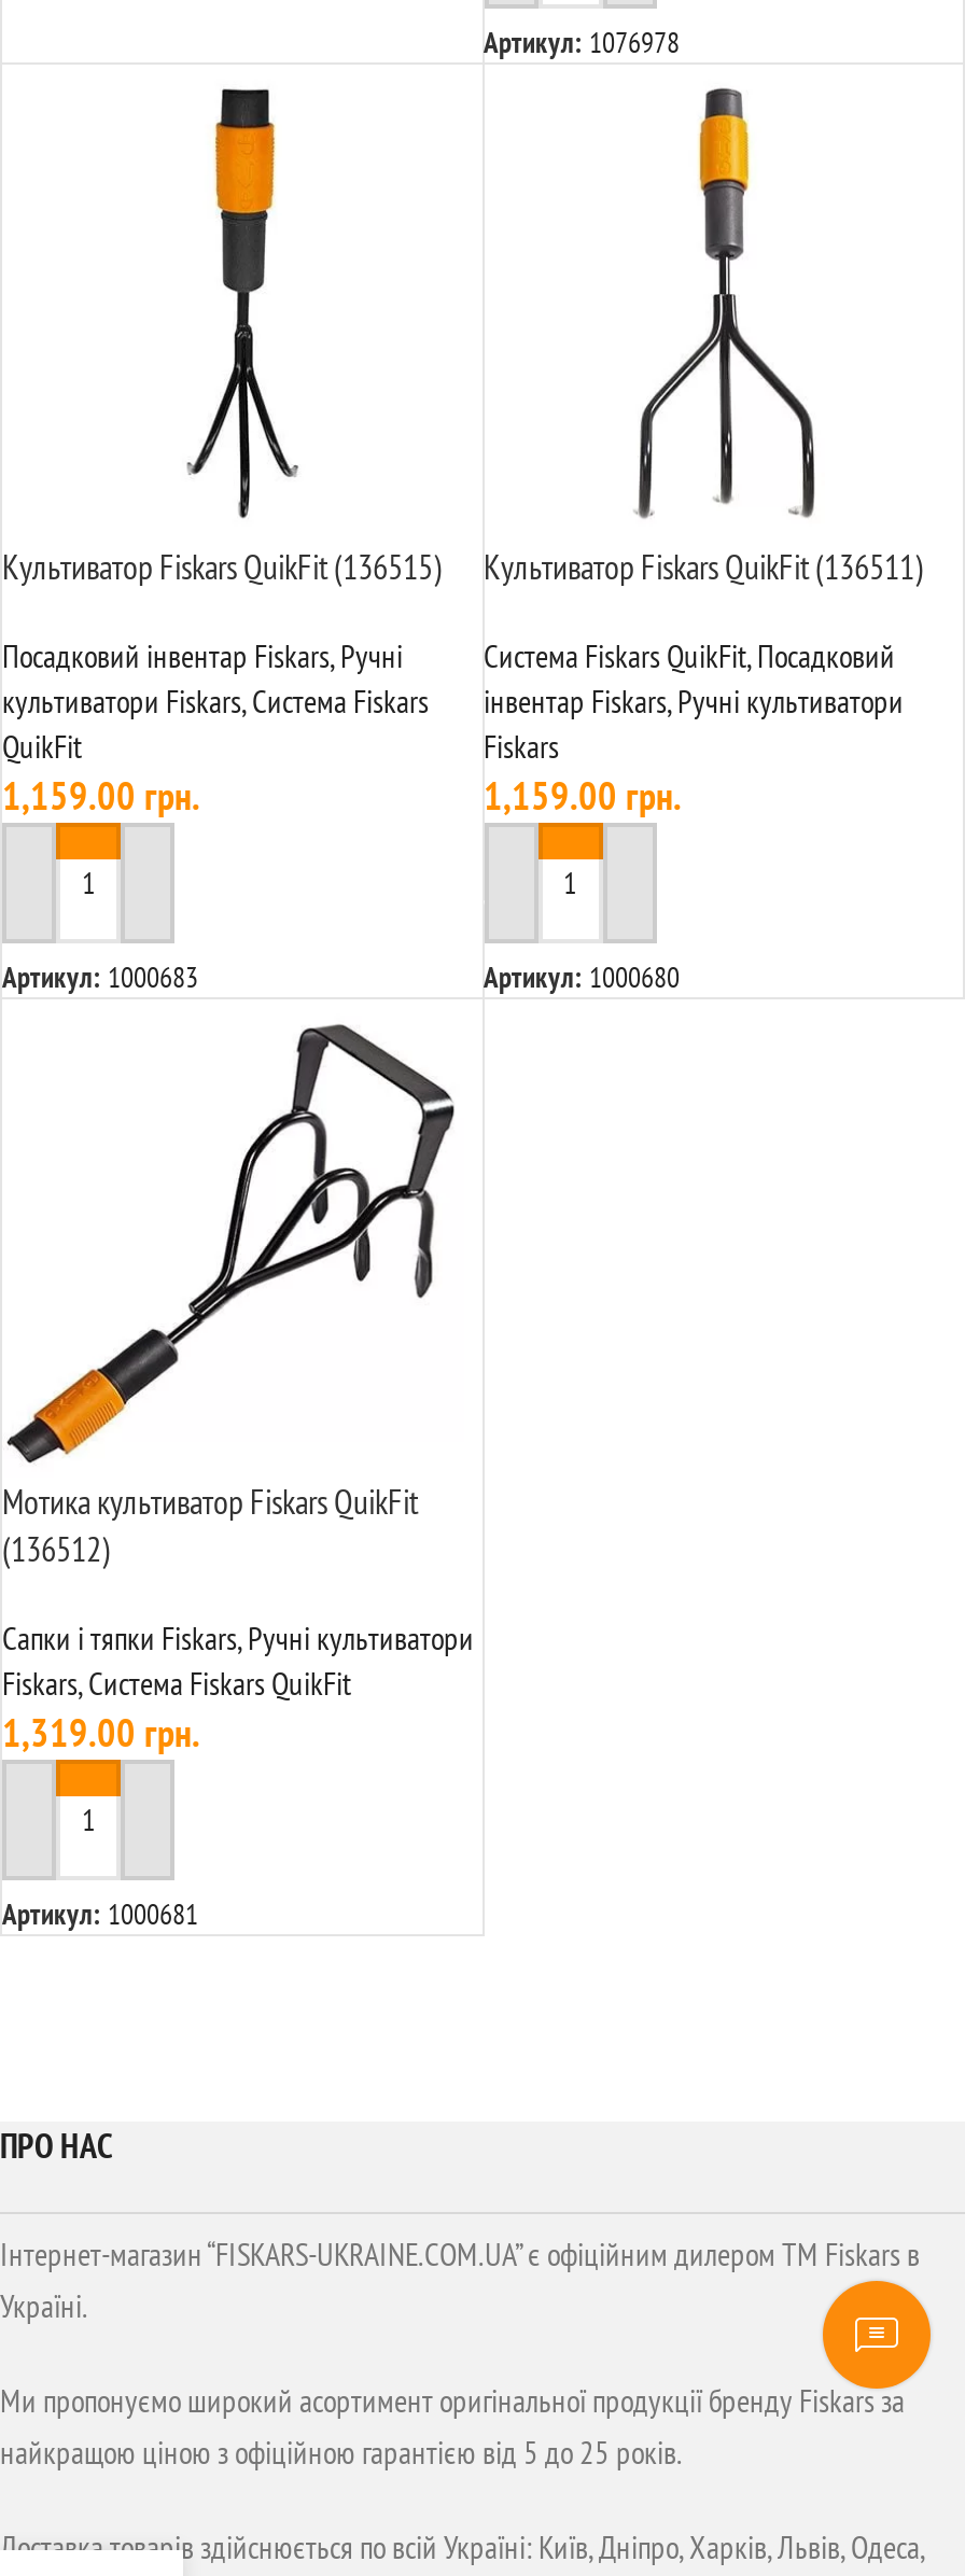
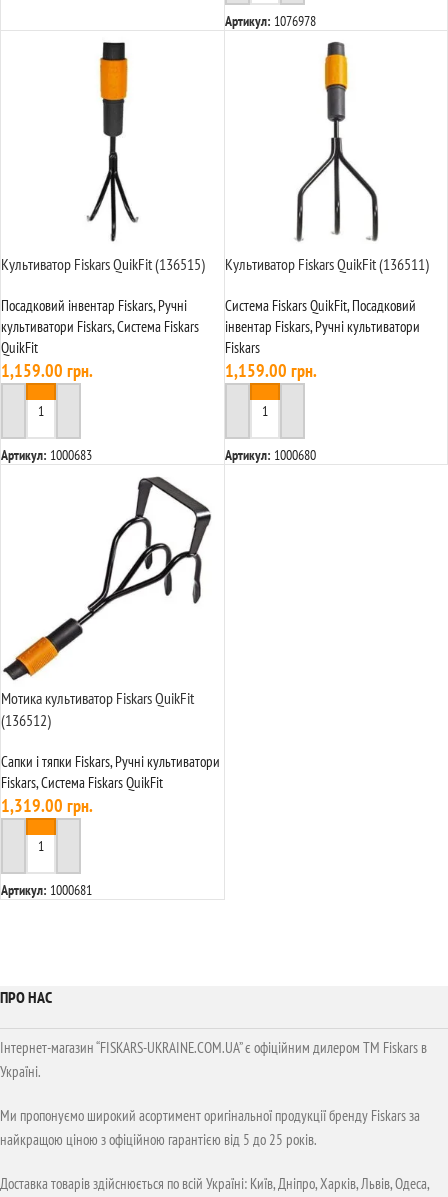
[821,2281,933,2378] [image] -> none

